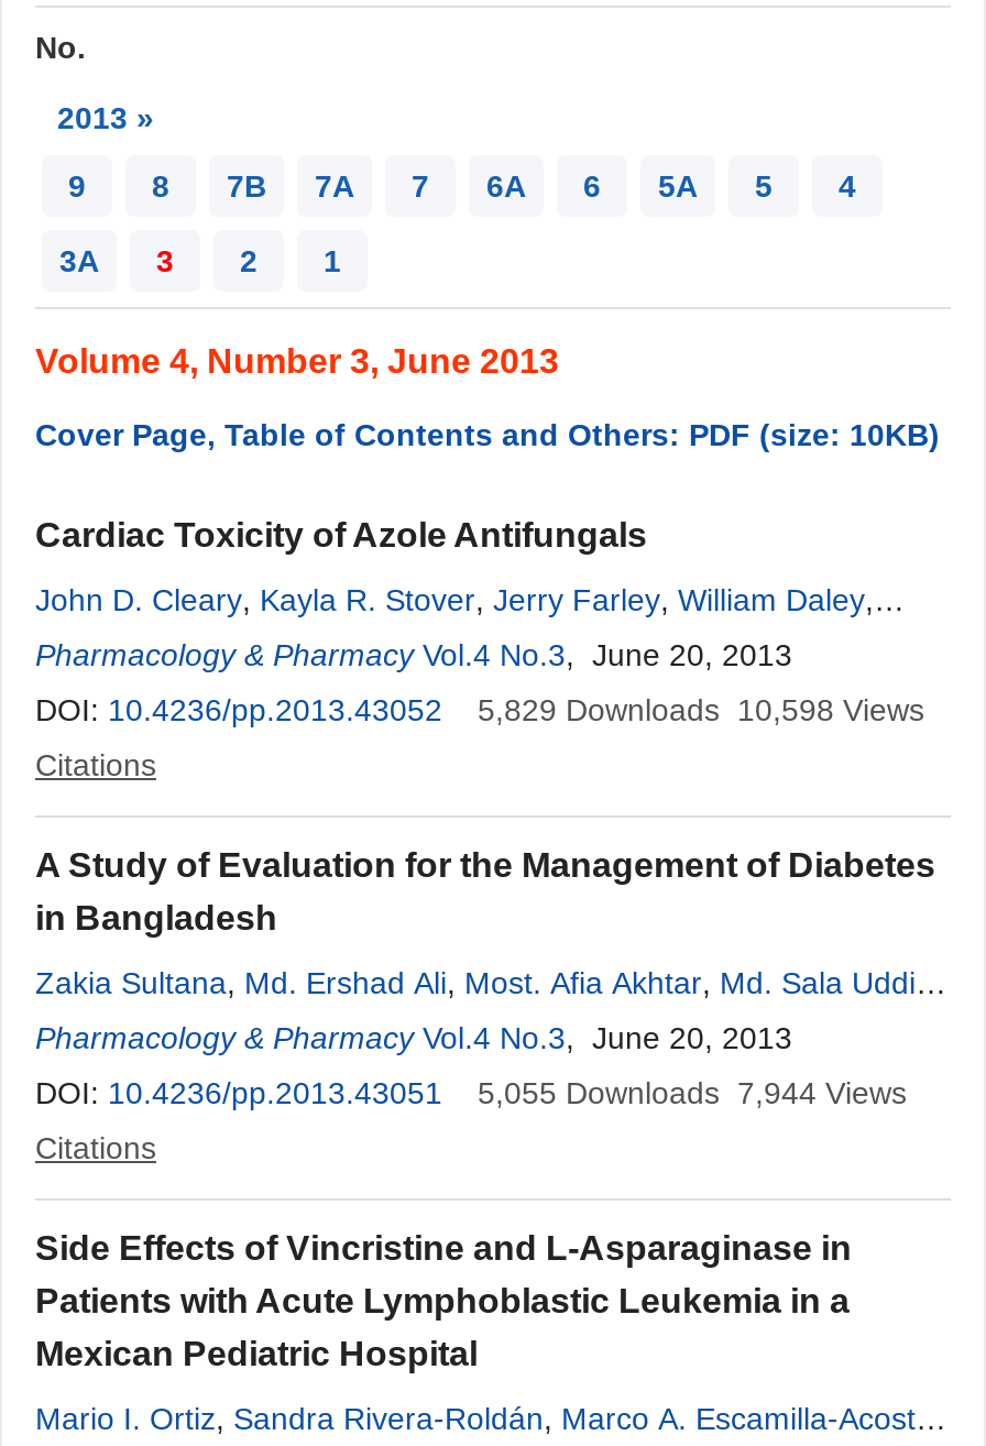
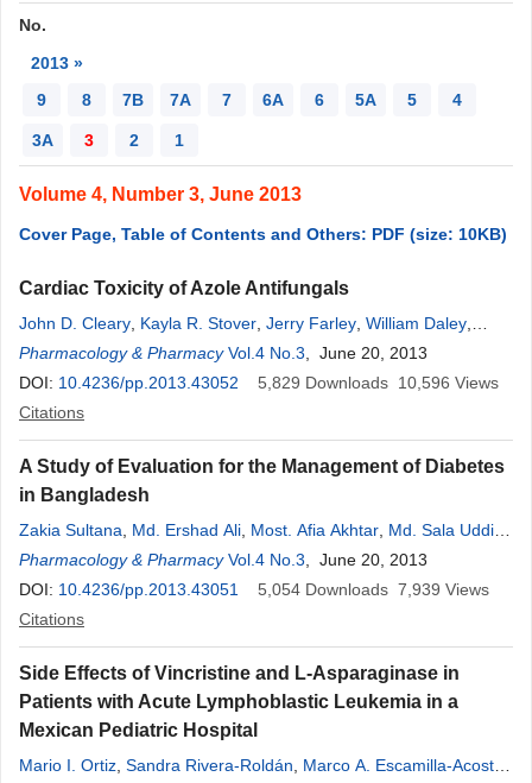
[478,692,924,727] 5,829 Downloads 10,598 Views -> [258,373,499,392] 5,829 Downloads 10,596 Views
[478,1075,907,1110] 5,055 Downloads 7,944 Views -> [258,580,489,599] 5,054 Downloads 7,939 Views

